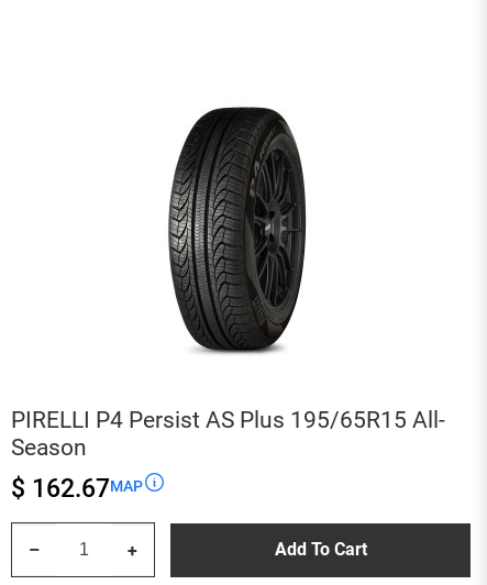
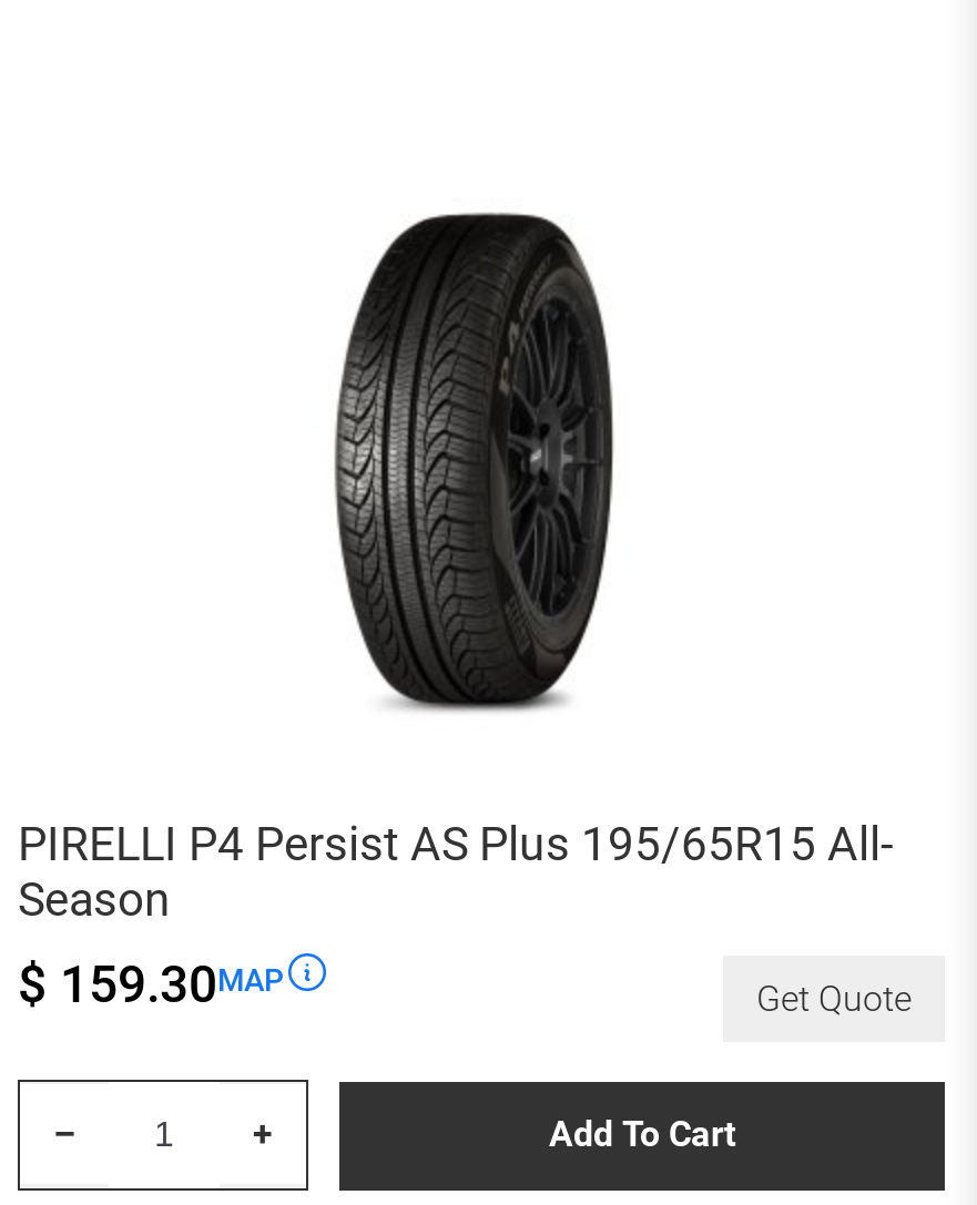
[11,474,143,503] $ 162.67MAP -> [18,955,912,1019] $ 159.30MAP | Get Quote

